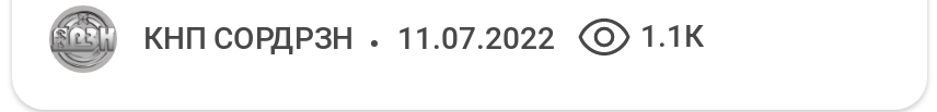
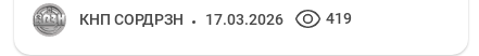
[397,19,704,56] 11.07.2022 | 1.1К -> [205,10,352,28] 17.03.2026 | 419

